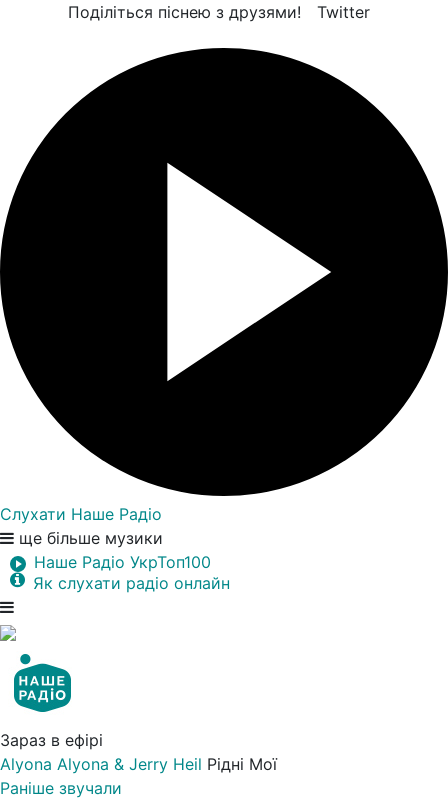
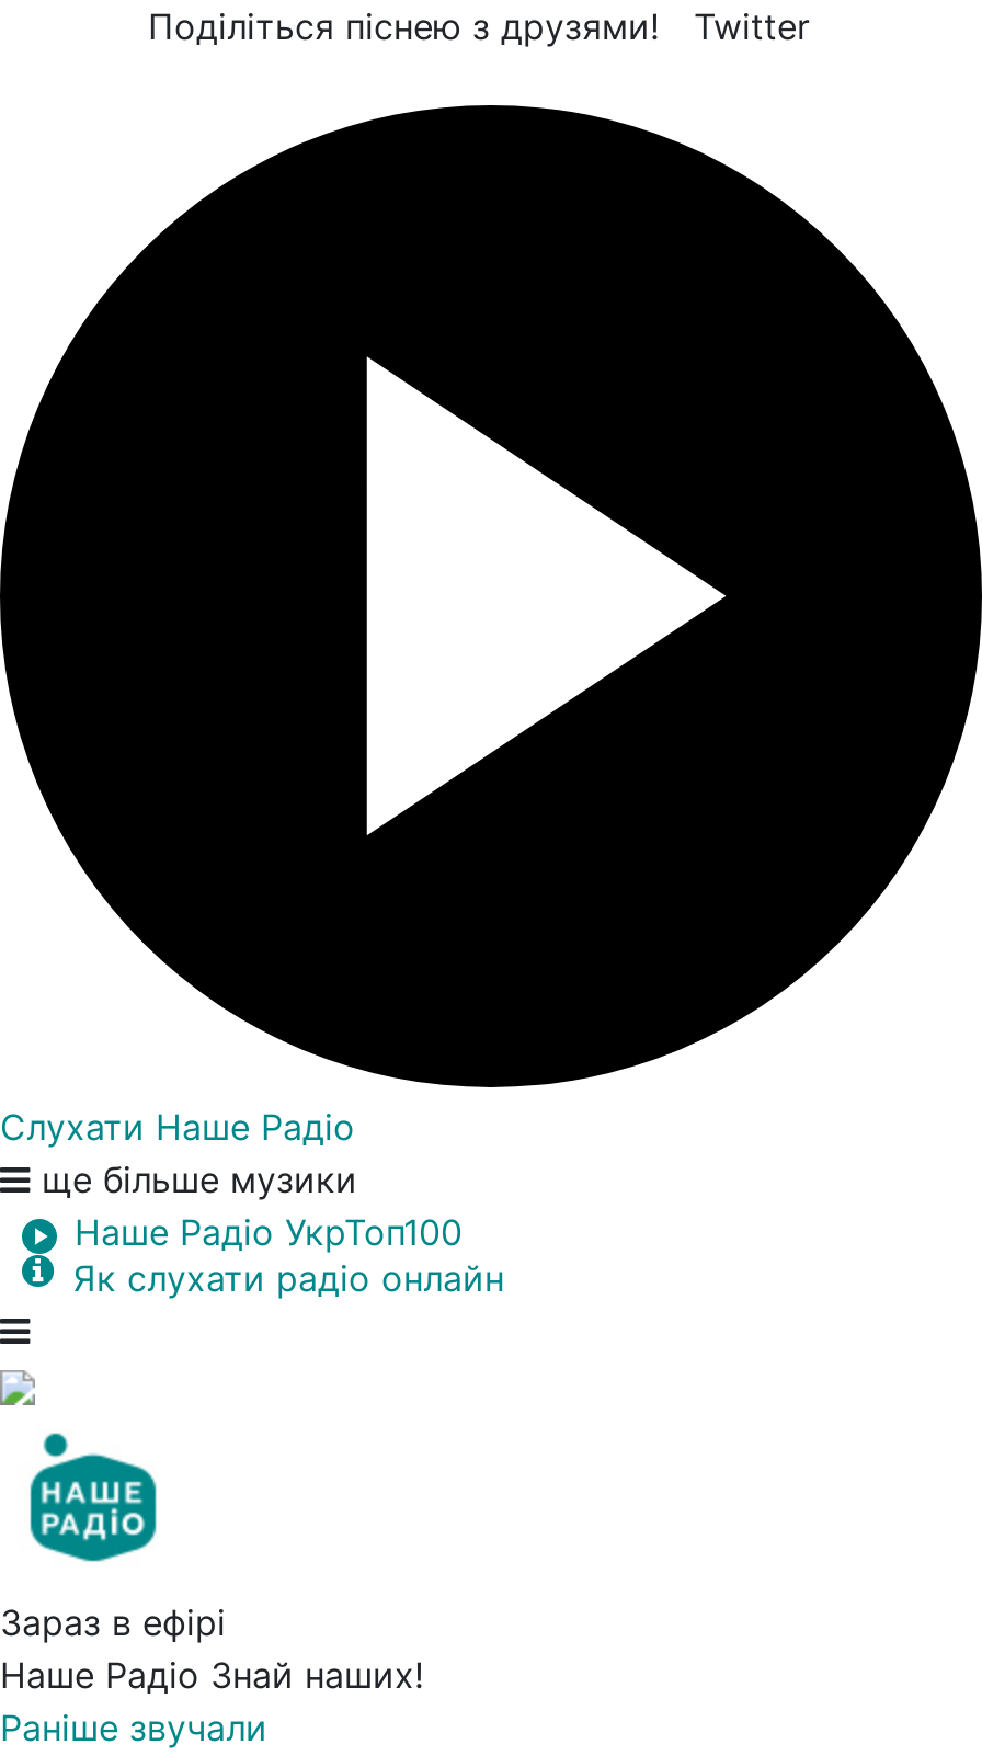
[0,754,277,774] Alyona Alyona & Jerry Heil Рідні Мої -> [0,1653,423,1697] Наше Радіо Знай наших!

